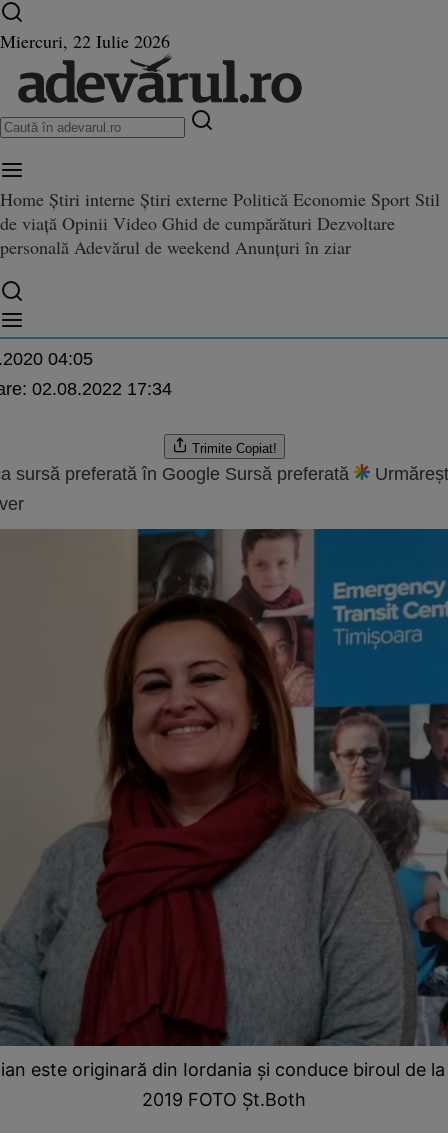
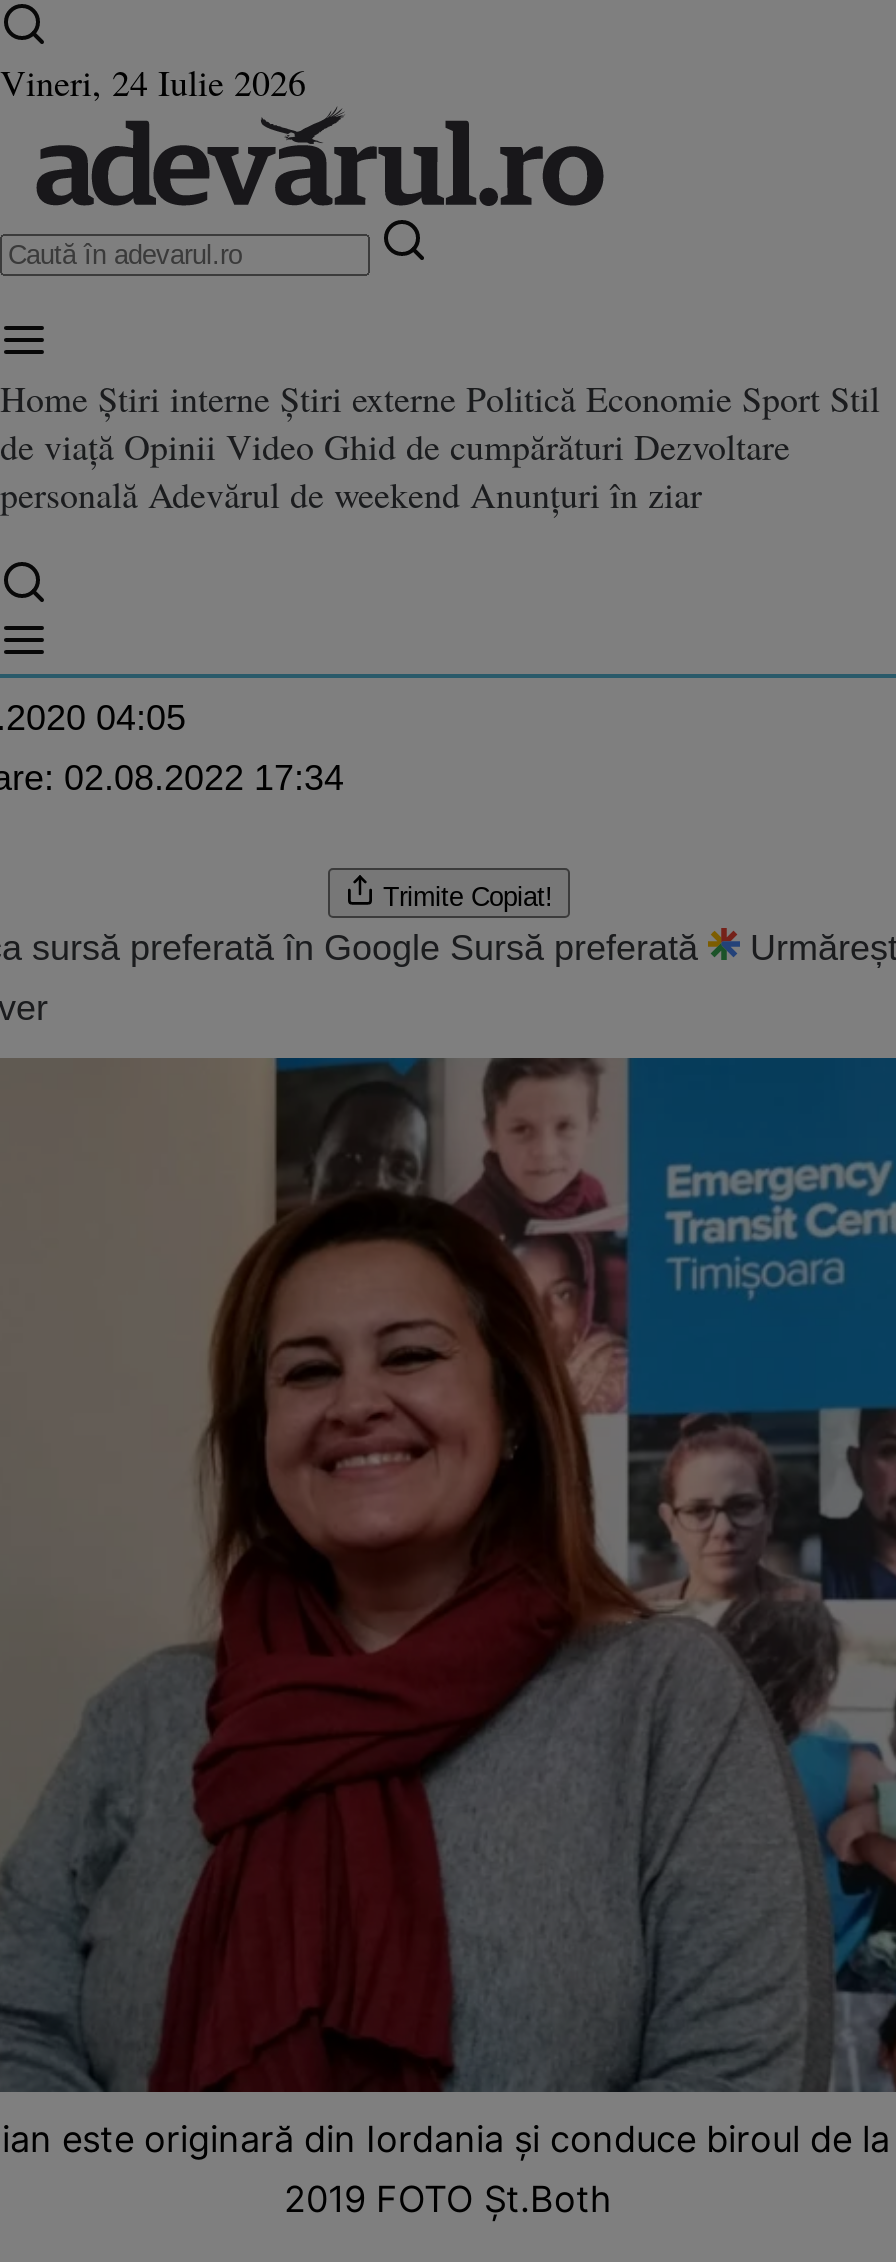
[0,29,170,53] Miercuri, 22 Iulie 2026 -> [0,58,306,106] Vineri, 24 Iulie 2026

